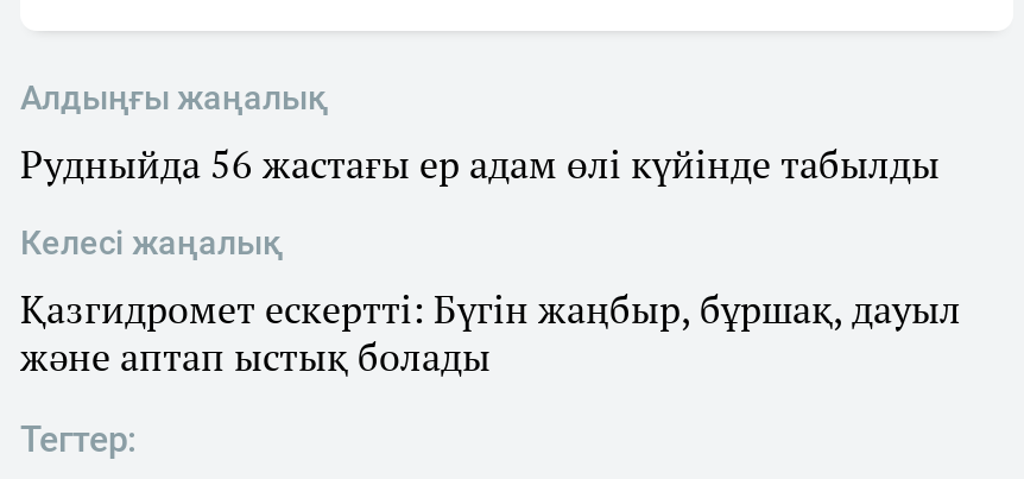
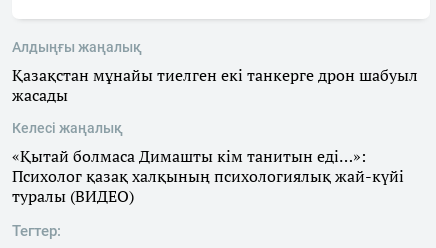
[20,137,940,190] Рудныйда 56 жастағы ер адам өлі күйінде табылды -> [12,64,418,106] Қазақстан мұнайы тиелген екі танкерге дрон шабуыл | жасады
[20,282,961,382] Қазгидромет ескертті: Бүгін жаңбыр, бұршақ, дауыл | және аптап ыстық болады -> [12,145,404,207] «Қытай болмаса Димашты кім танитын еді…»: | Психолог қазақ халқының психологиялық жай-күйі | туралы (ВИДЕО)

